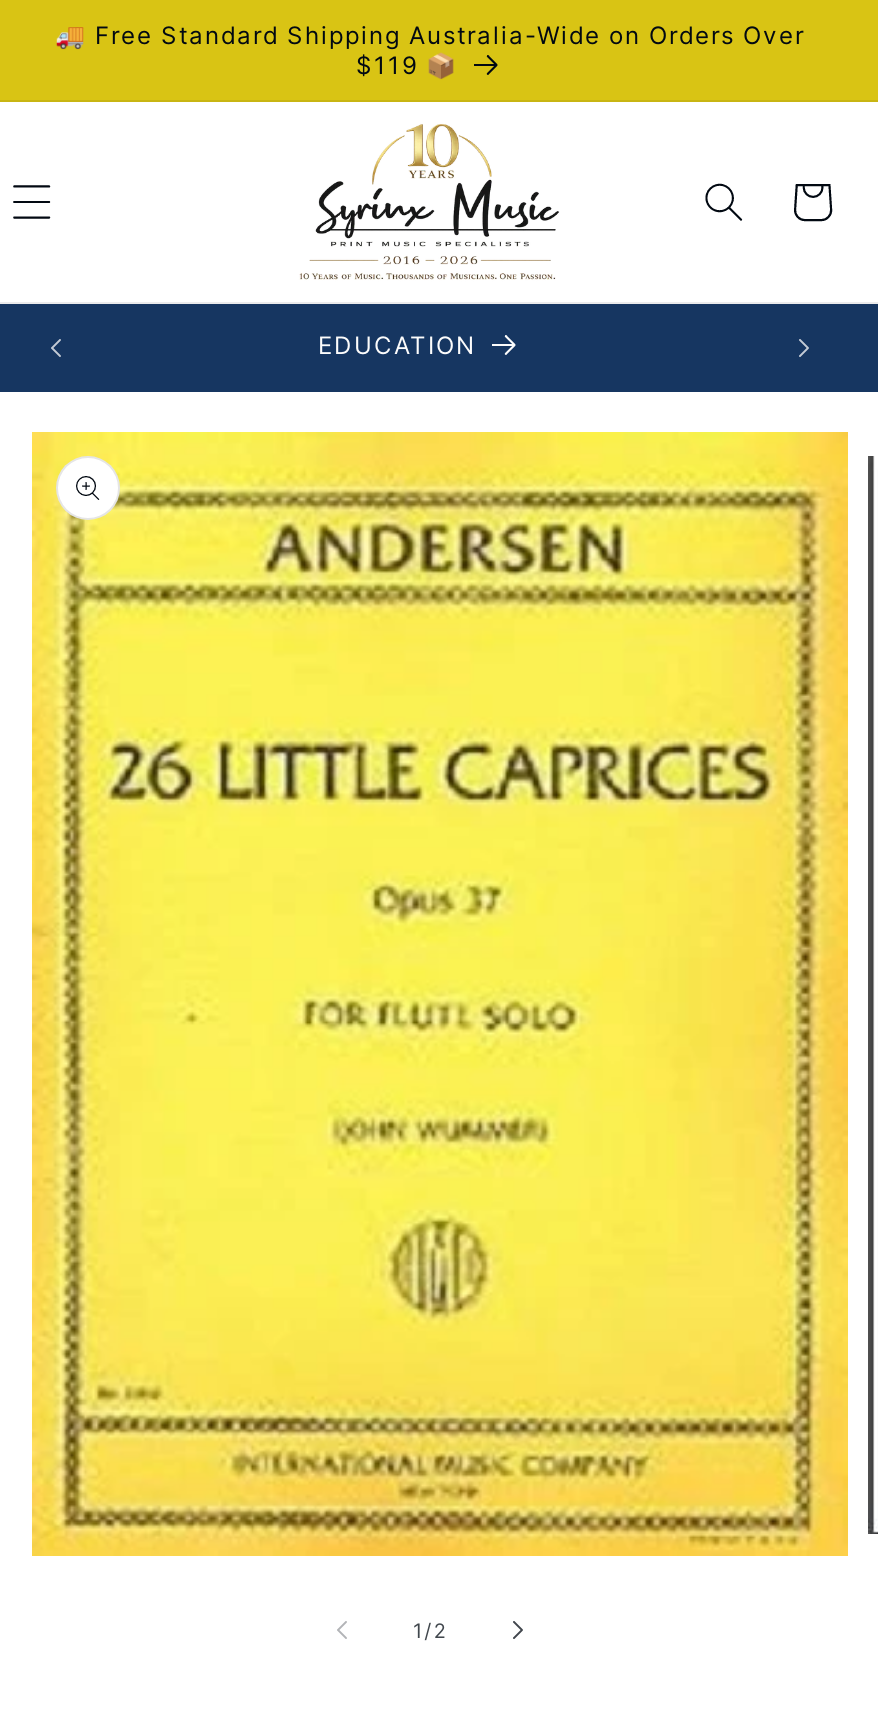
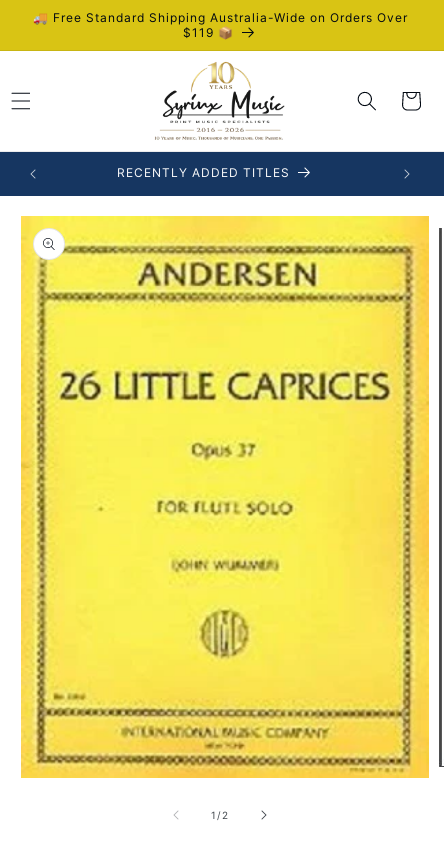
[318,330,476,360] EDUCATION -> [117,165,290,180] RECENTLY ADDED TITLES

